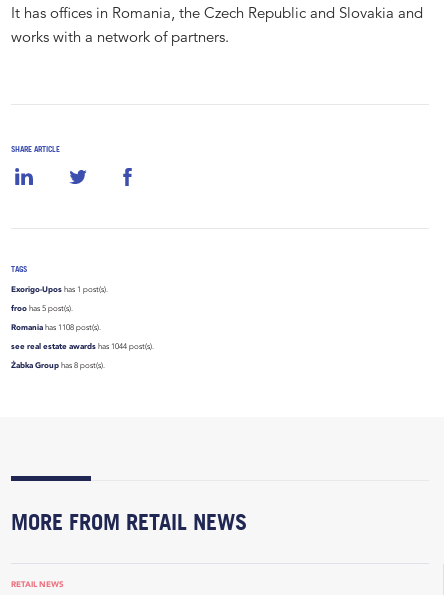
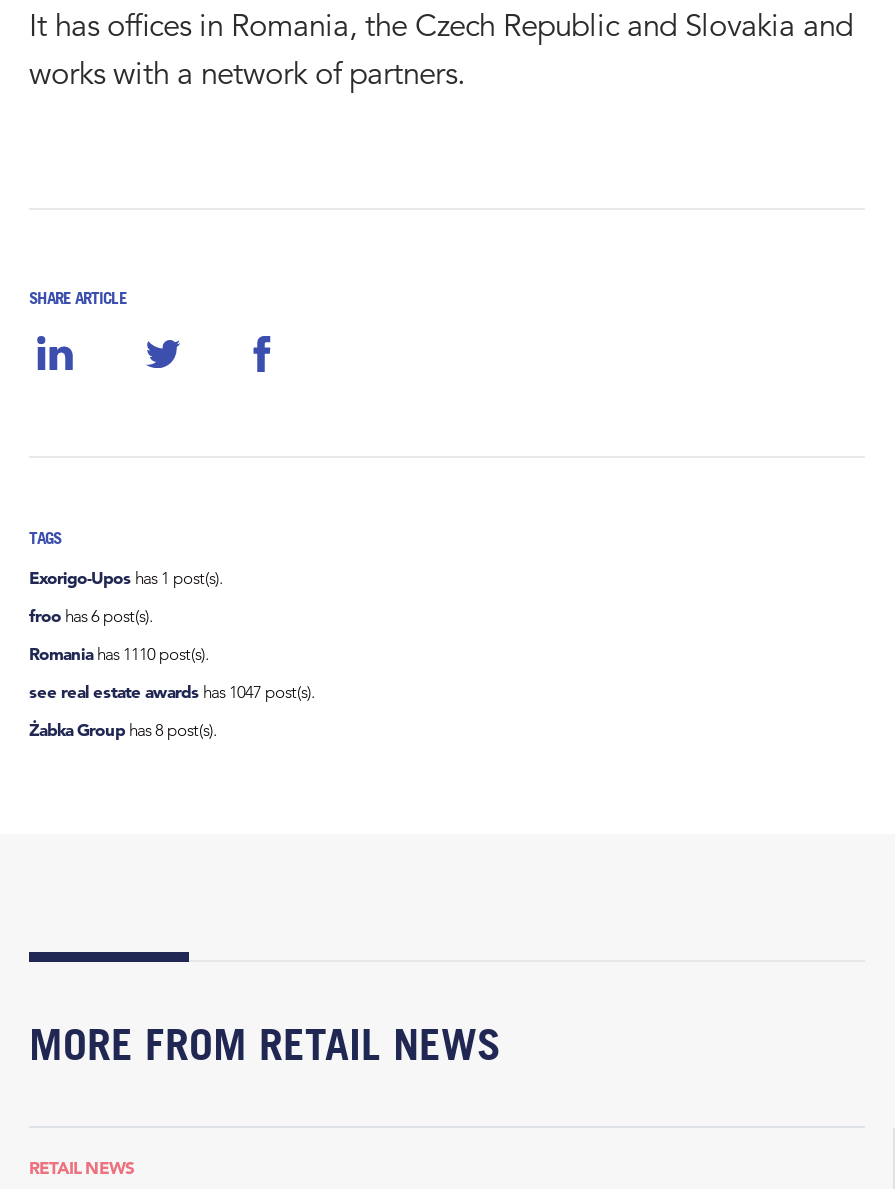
[11,303,73,313] froo has 5 post(s). -> [29,606,153,626] froo has 6 post(s).
[11,322,101,332] Romania has 1108 post(s). -> [29,644,209,664] Romania has 1110 post(s).
[11,341,154,351] see real estate awards has 1044 post(s). -> [29,682,315,702] see real estate awards has 1047 post(s).

